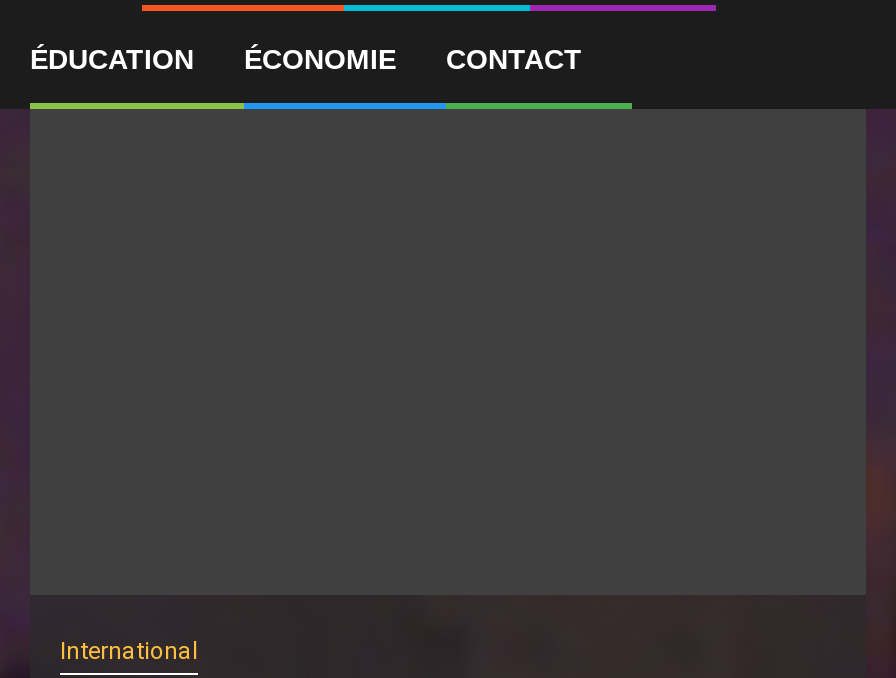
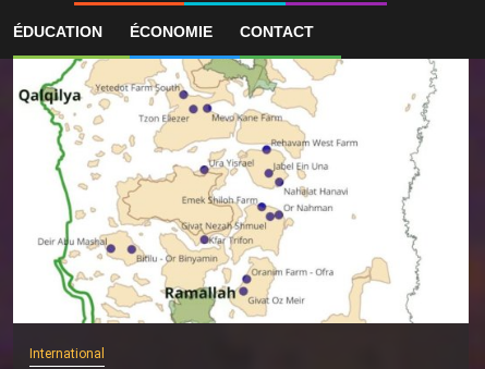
none -> [12,58,470,324] [image]

